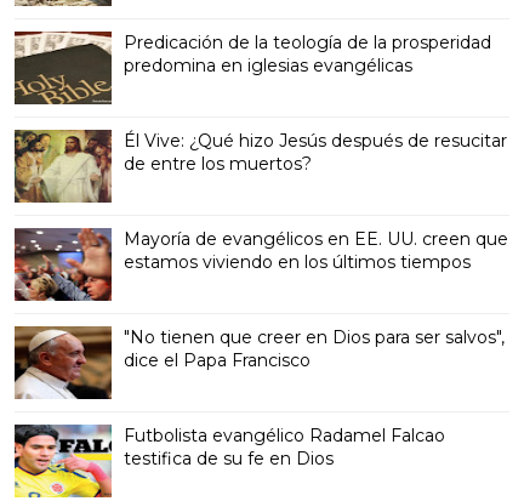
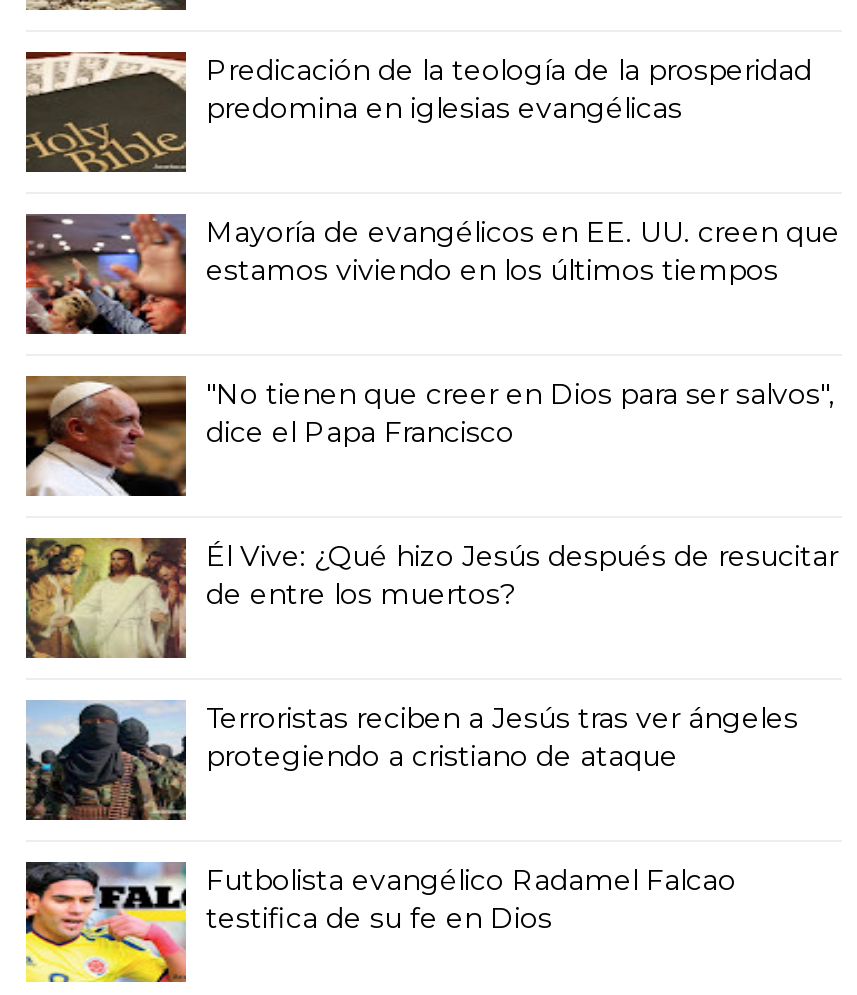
moved [15,130,507,204] -> [24,536,838,660]: [image] | Él Vive: ¿Qué hizo Jesús después de resucitar | de entre los muertos?
moved [12,227,508,371] -> [22,212,840,450]: [image] | Mayoría de evangélicos en EE. UU. creen que | estamos viviendo en los últimos tiempos | "No tienen que creer en Dios para ser salvos", | dice el Papa Francisco
none -> [24,700,798,822] [image] | Terroristas reciben a Jesús tras ver ángeles | protegiendo a cristiano de ataque

